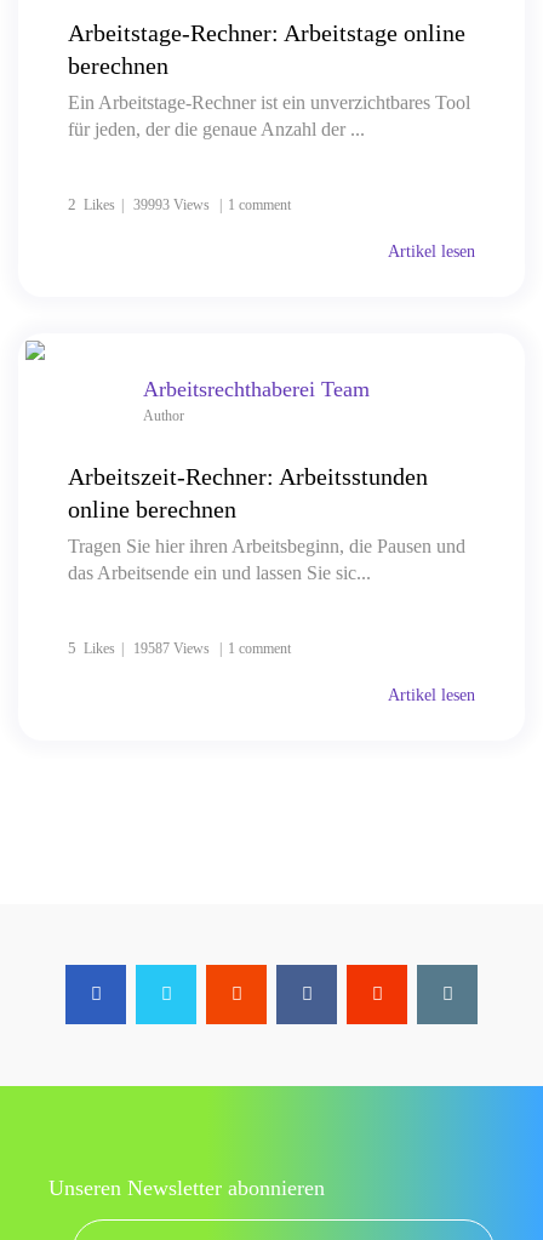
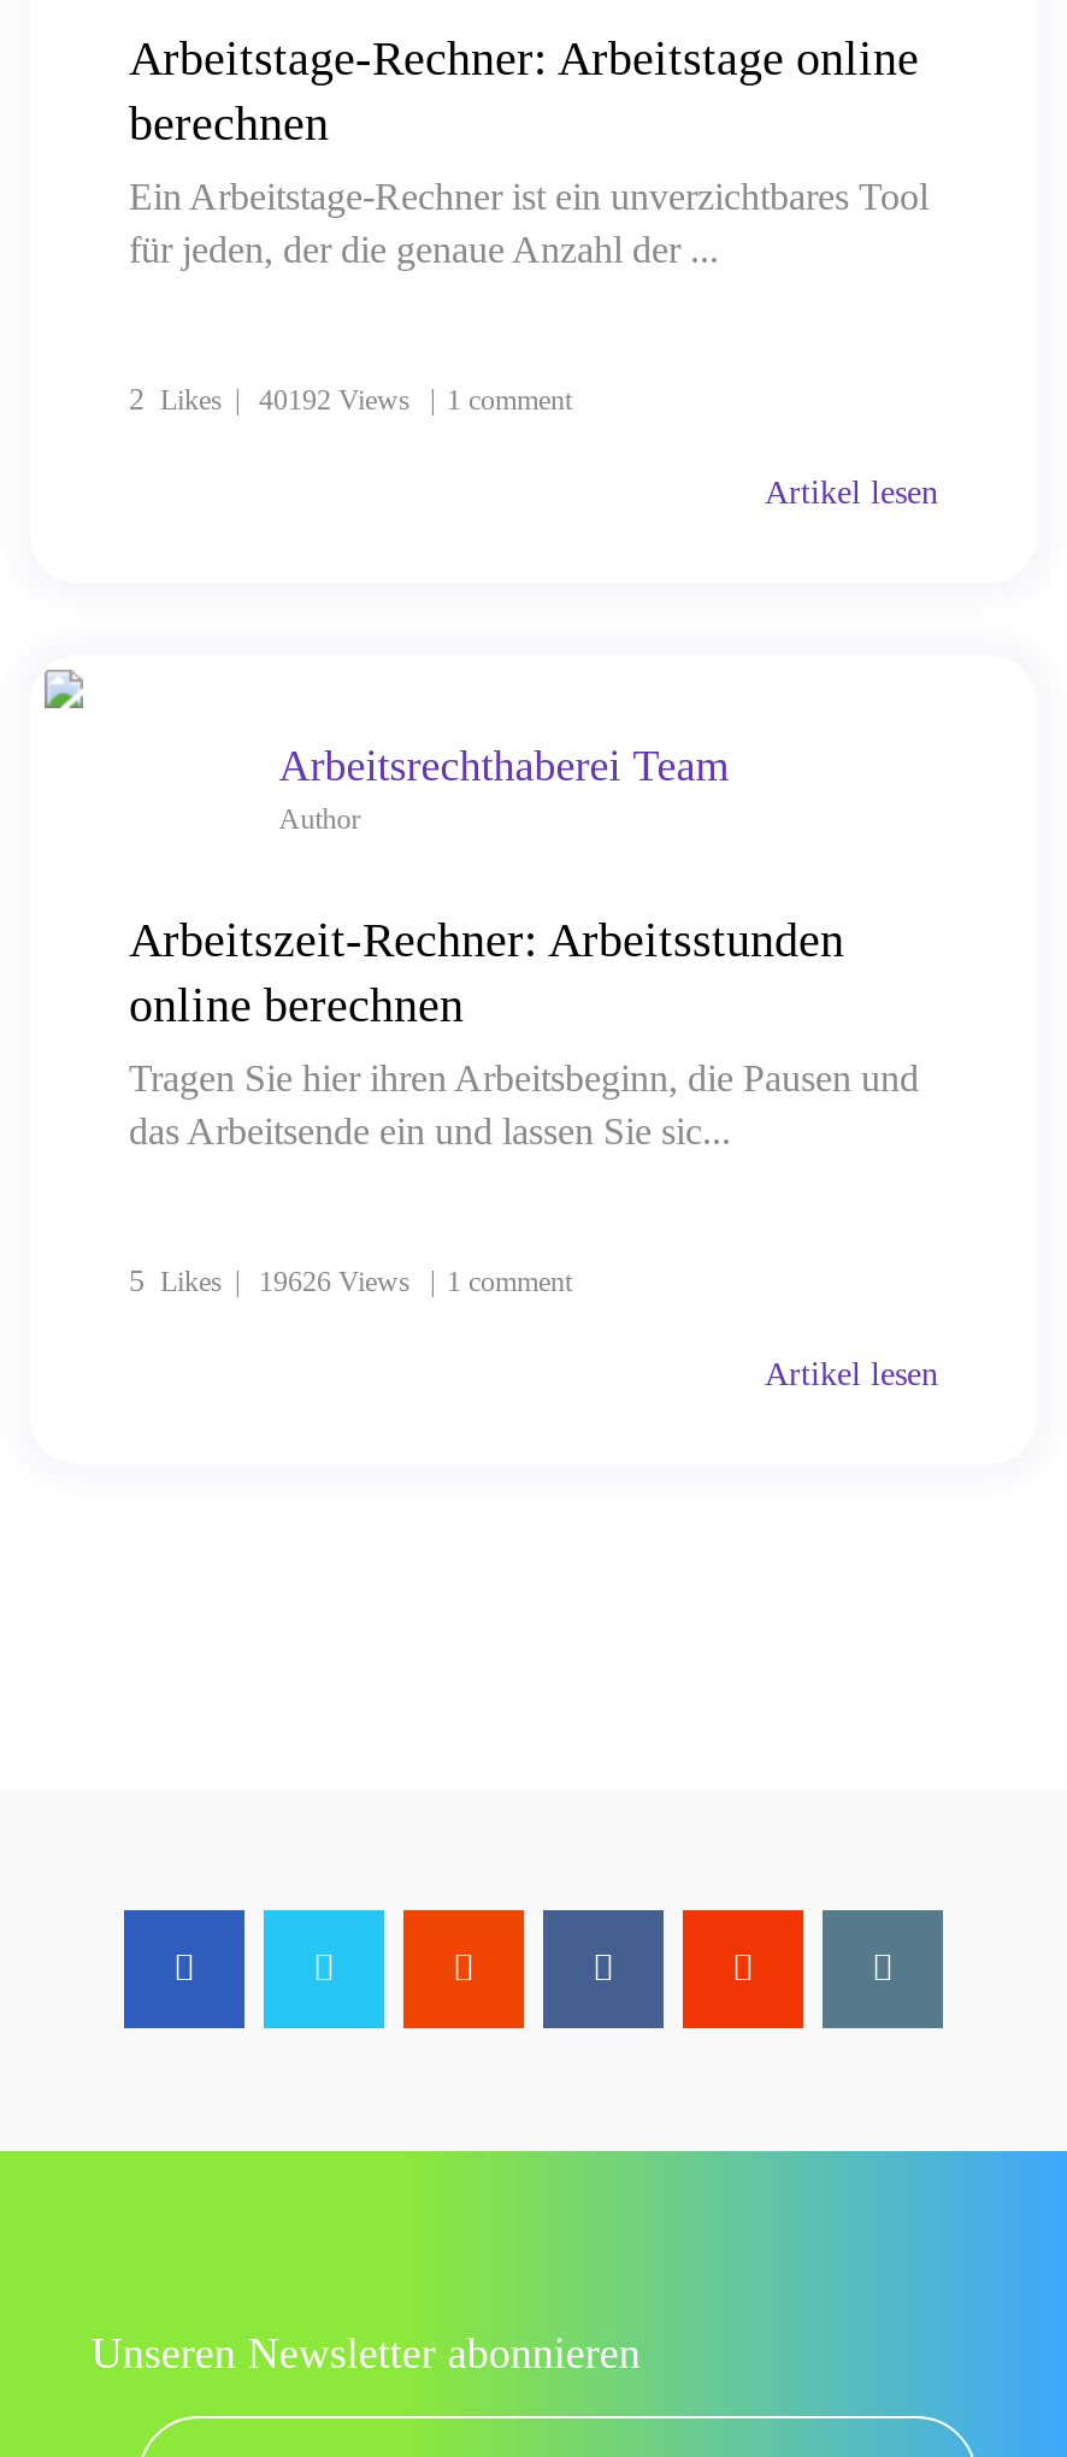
[68,195,291,213] 2 Likes 39993 Views 1 comment -> [129,381,572,417] 2 Likes 40192 Views 1 comment
[68,639,291,657] 5 Likes 19587 Views 1 comment -> [129,1262,572,1298] 5 Likes 19626 Views 1 comment

